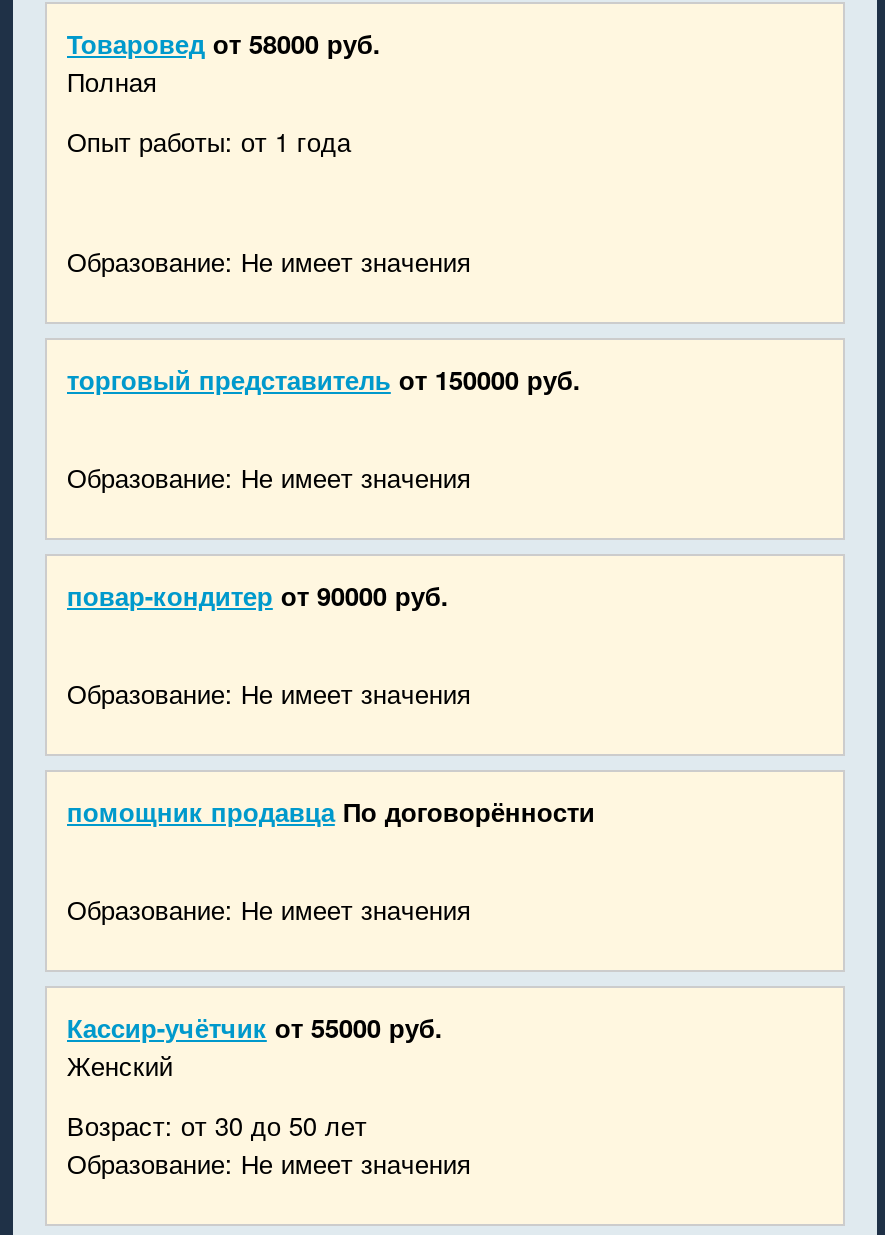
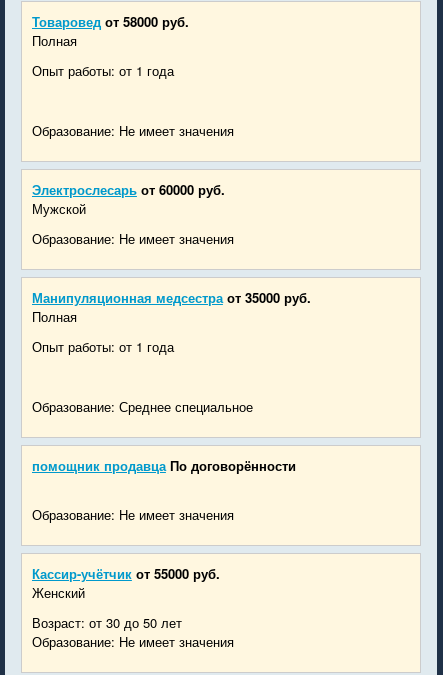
[67,361,581,399] торговый представитель от 150000 руб. -> [32,180,225,218] Электрослесарь от 60000 руб. | Мужской
[67,577,471,713] повар-кондитер от 90000 руб. | Образование: Не имеет значения -> [32,288,311,416] Манипуляционная медсестра от 35000 руб. | Полная | Опыт работы: от 1 года | Образование: Среднее специальное

